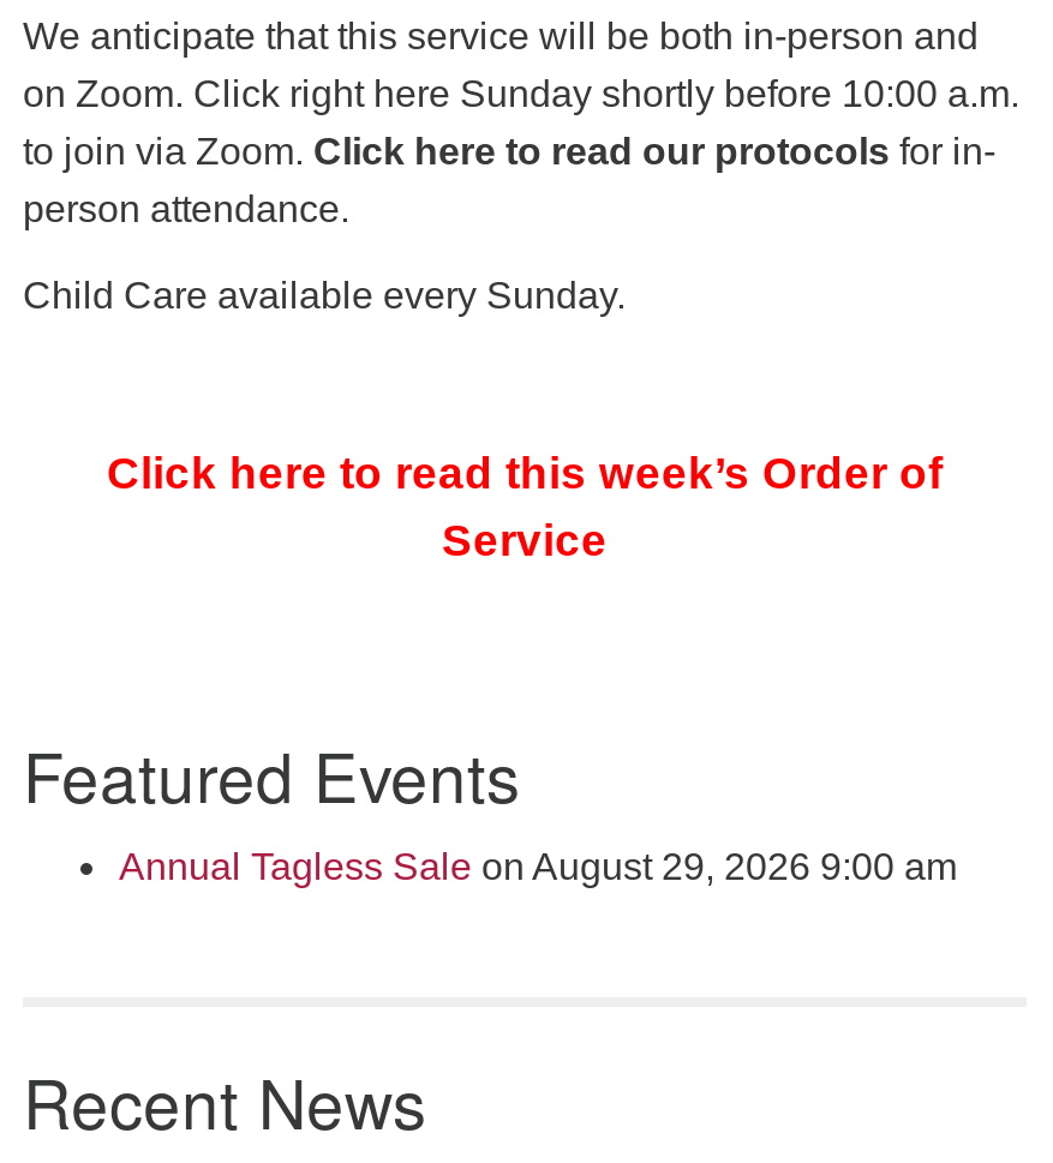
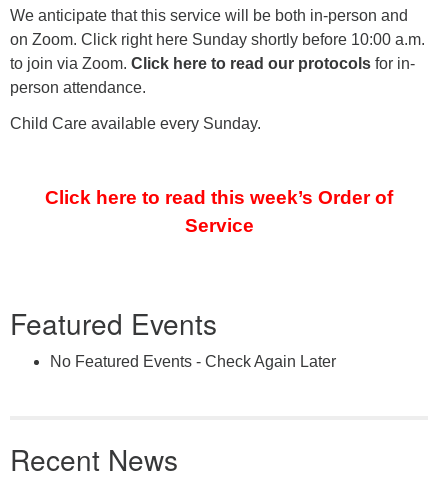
[119,846,957,887] Annual Tagless Sale on August 29, 2026 9:00 am -> [50,353,336,370] No Featured Events - Check Again Later

